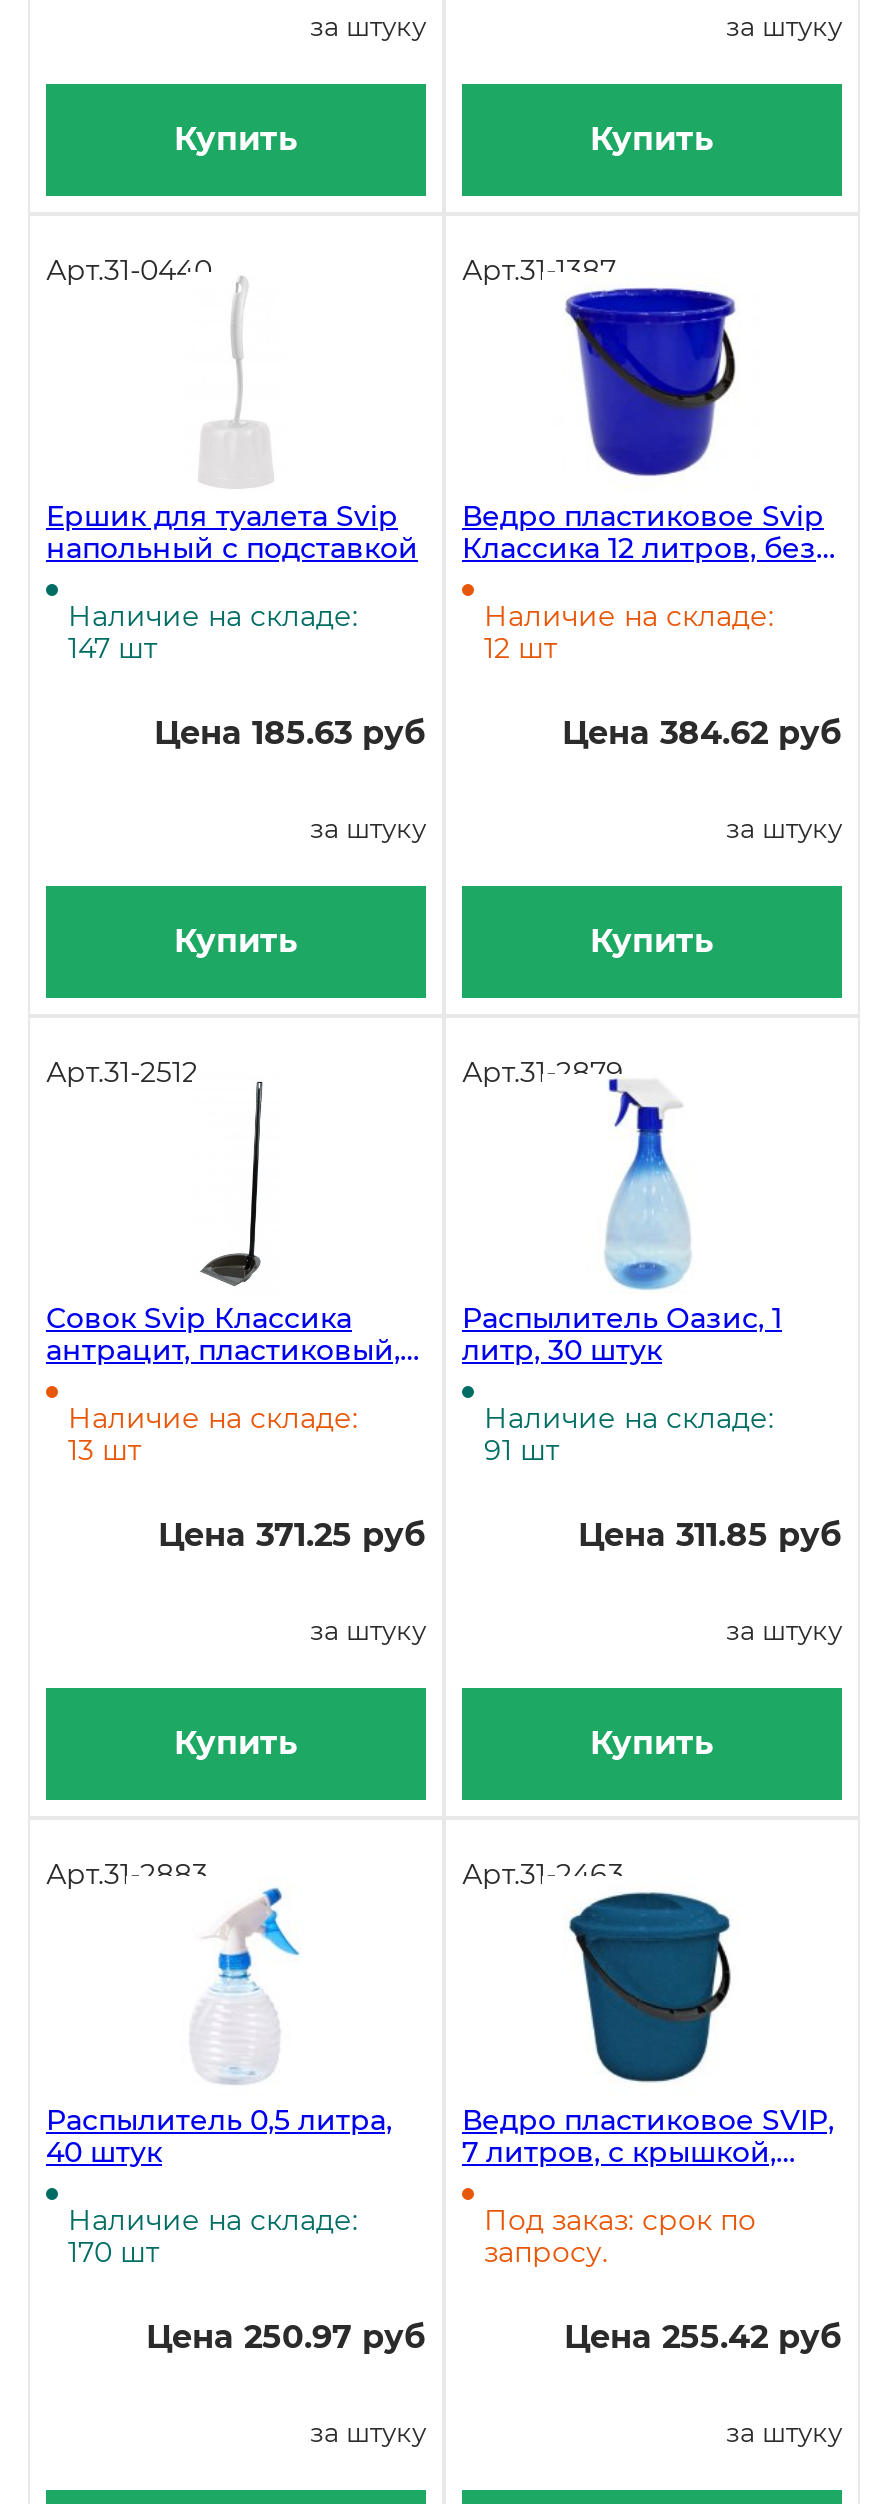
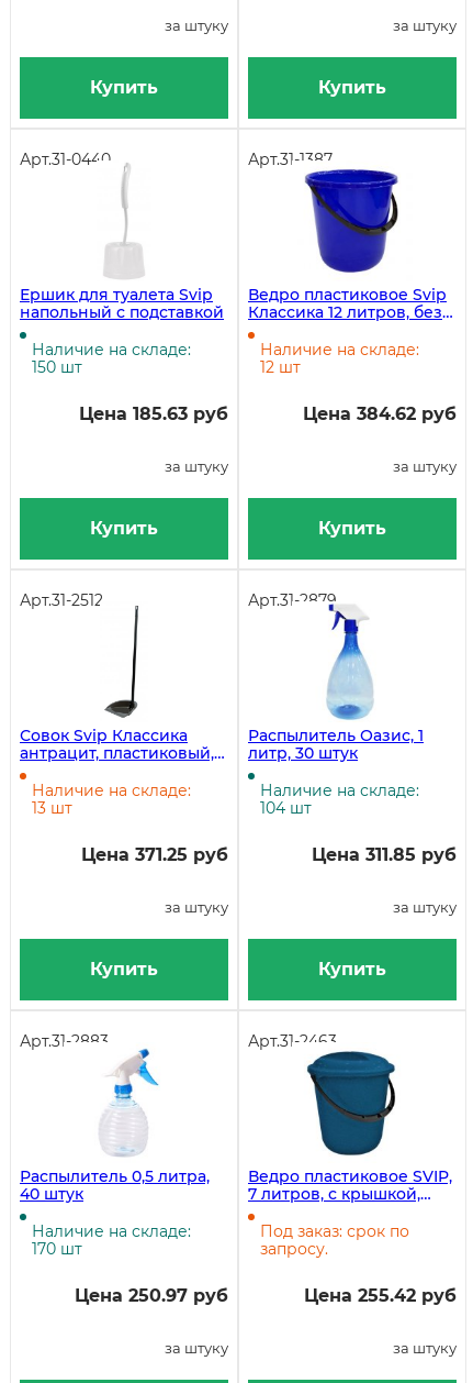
[68,630,158,666] 147 шт -> [32,357,82,377] 150 шт
[484,1432,560,1468] 91 шт -> [260,798,312,818] 104 шт

